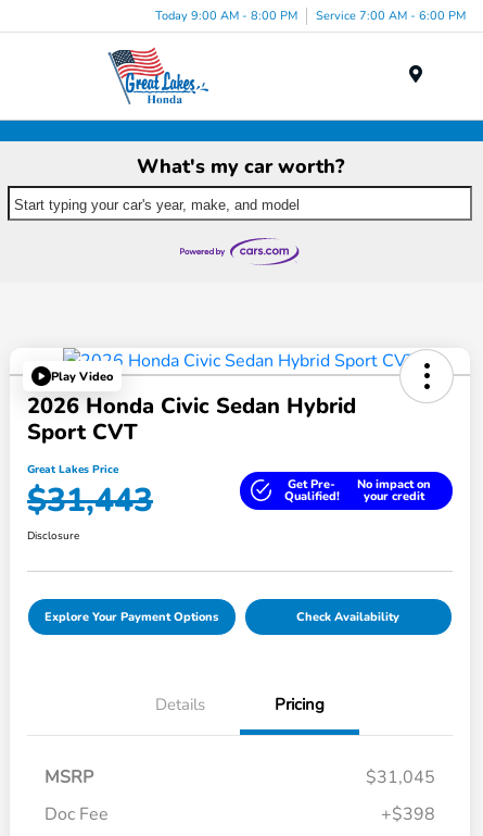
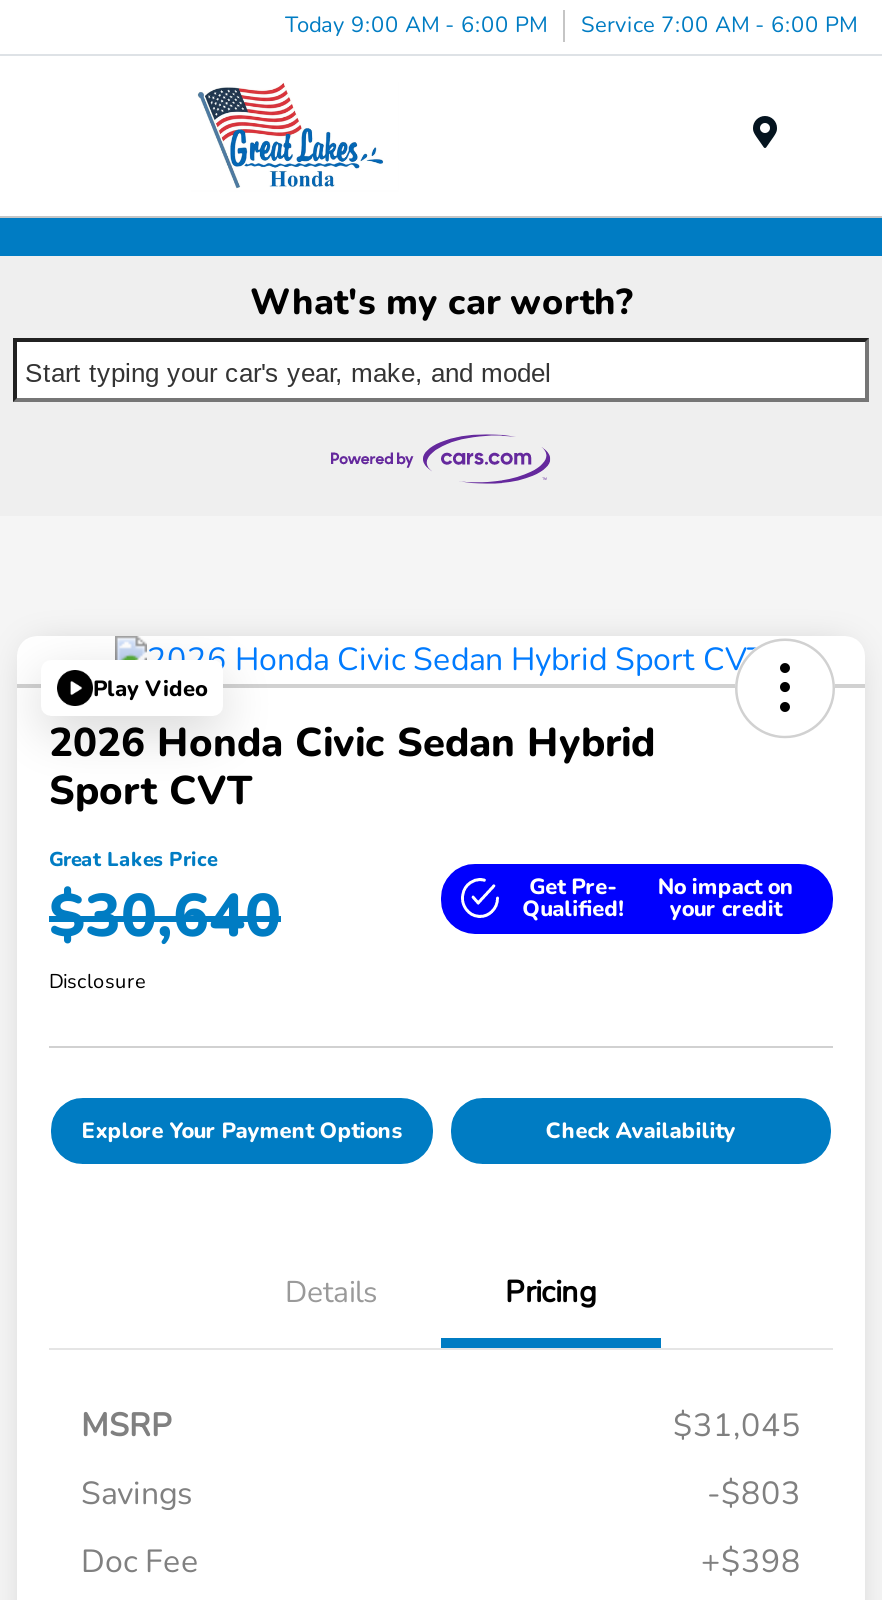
[155,7,466,23] Today 9:00 AM - 8:00 PM Service 7:00 AM - 6:00 PM -> [285,9,857,39] Today 9:00 AM - 6:00 PM Service 7:00 AM - 6:00 PM
[27,479,153,523] $31,443 -> [49,876,281,958] $30,640
none -> [81,1472,801,1516] Savings | -$803

